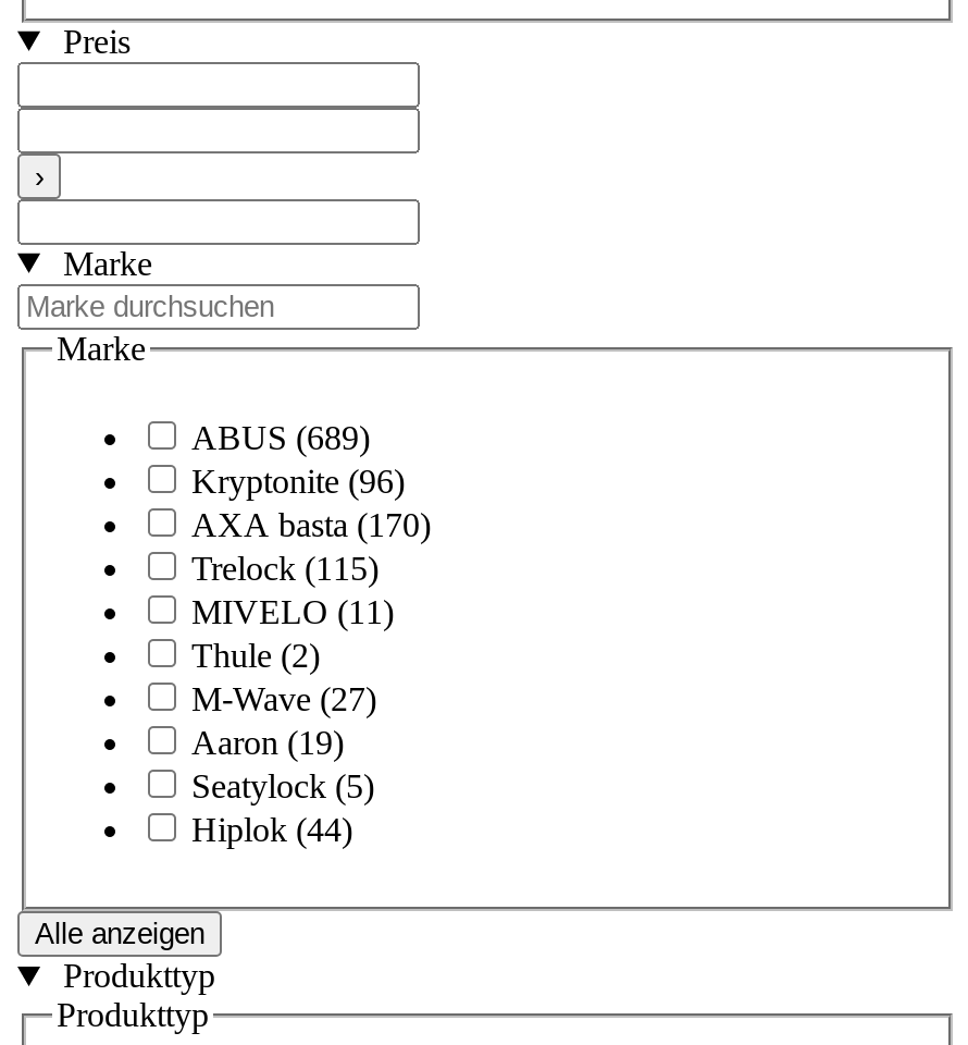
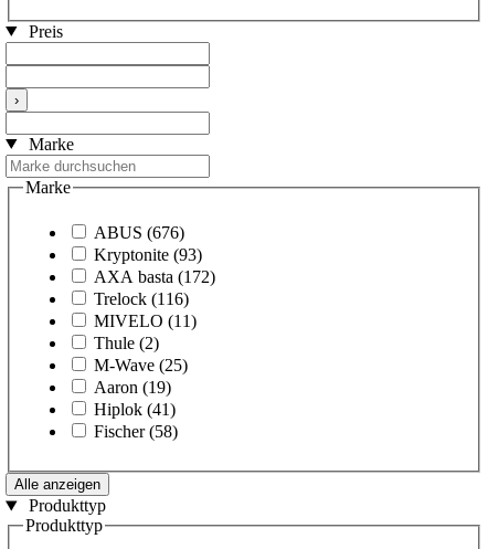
[191,420,370,457] ABUS (689) -> [94,223,184,242] ABUS (676)
[191,463,405,500] Kryptonite (96) -> [94,246,202,264] Kryptonite (93)
[191,507,431,544] AXA basta (170) -> [94,268,215,286] AXA basta (172)
[191,550,378,587] Trelock (115) -> [94,290,189,309] Trelock (116)
[191,681,376,718] M-Wave (27) -> [94,356,188,375] M-Wave (25)
[191,768,374,849] Seatylock (5) | Hiplok (44) -> [94,400,178,441] Hiplok (41) | Fischer (58)

